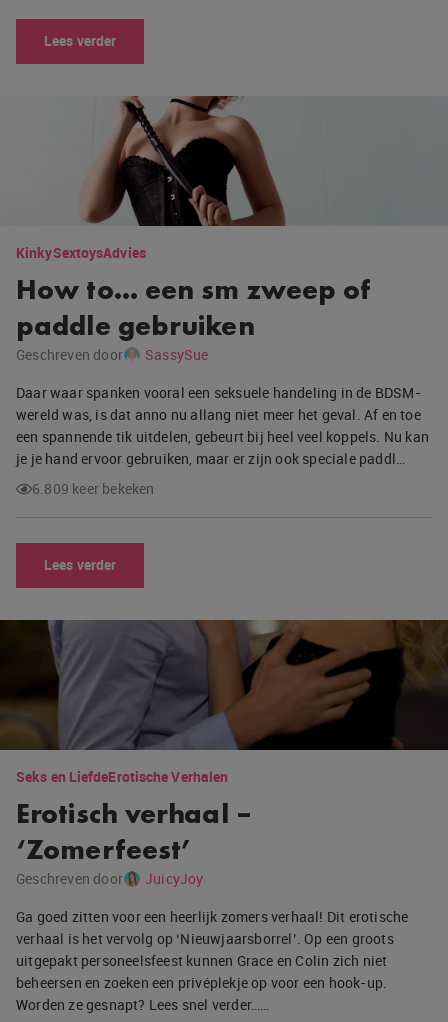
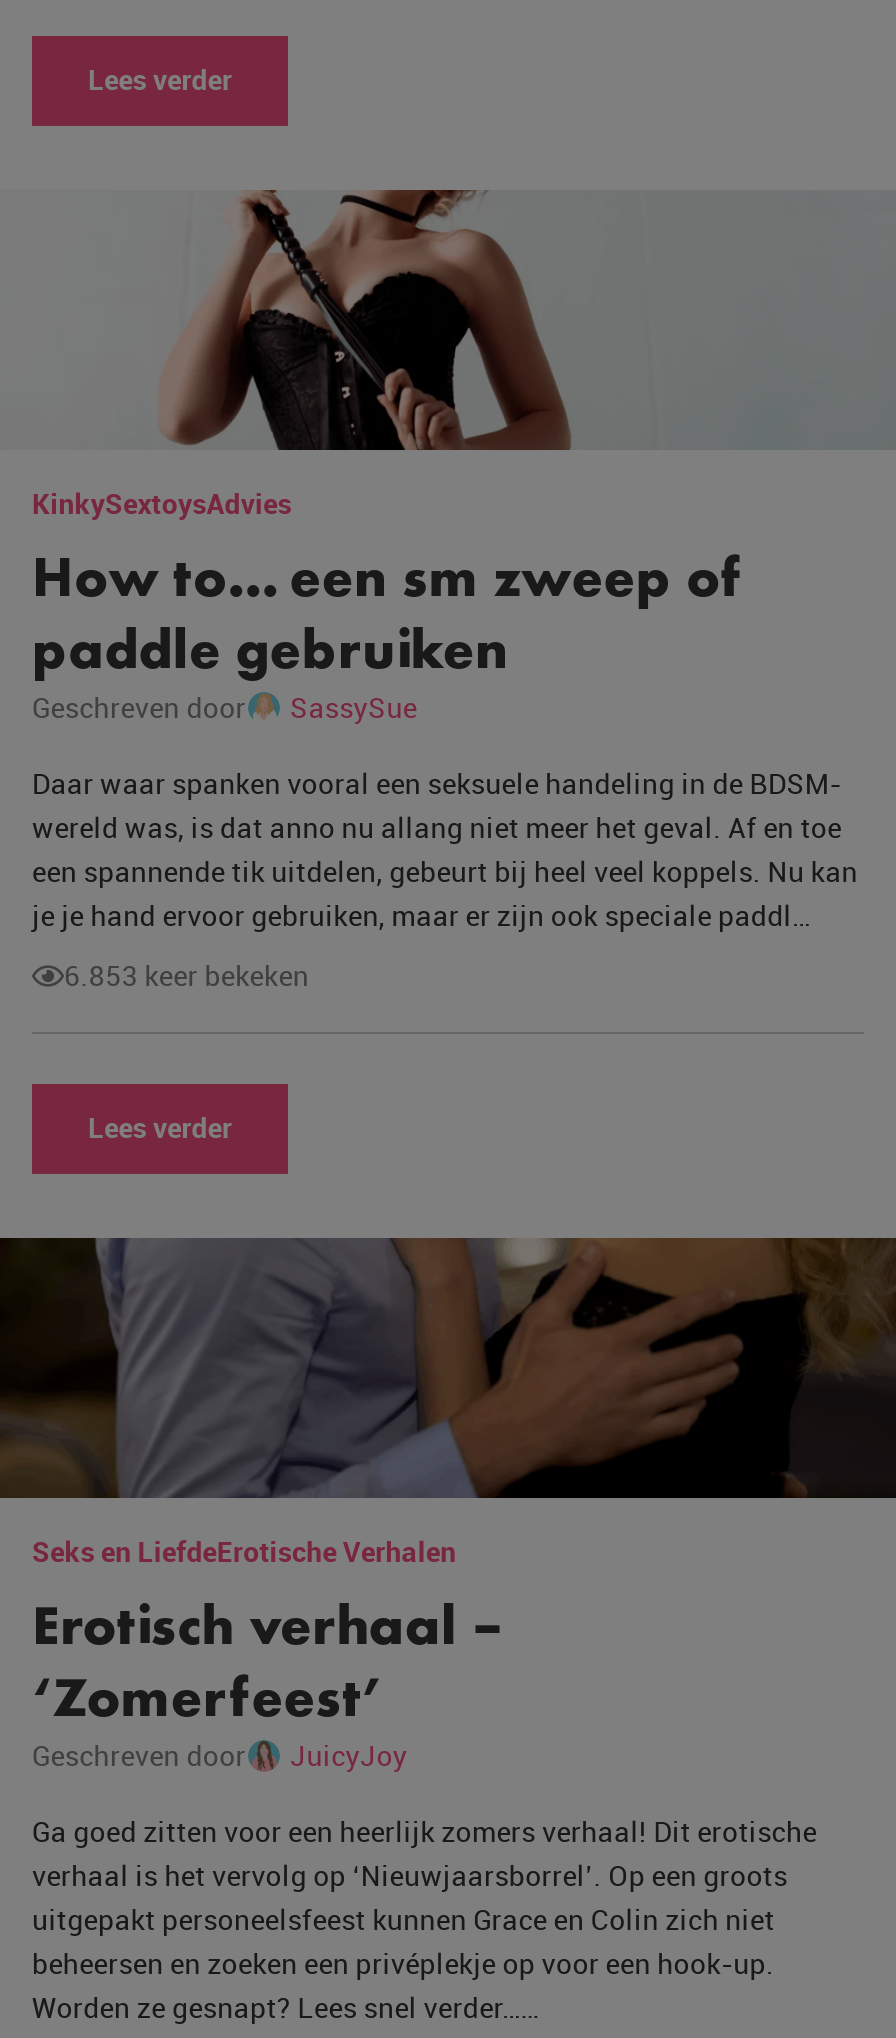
[32,479,155,498] 6.809 keer bekeken -> [64,956,309,994] 6.853 keer bekeken

